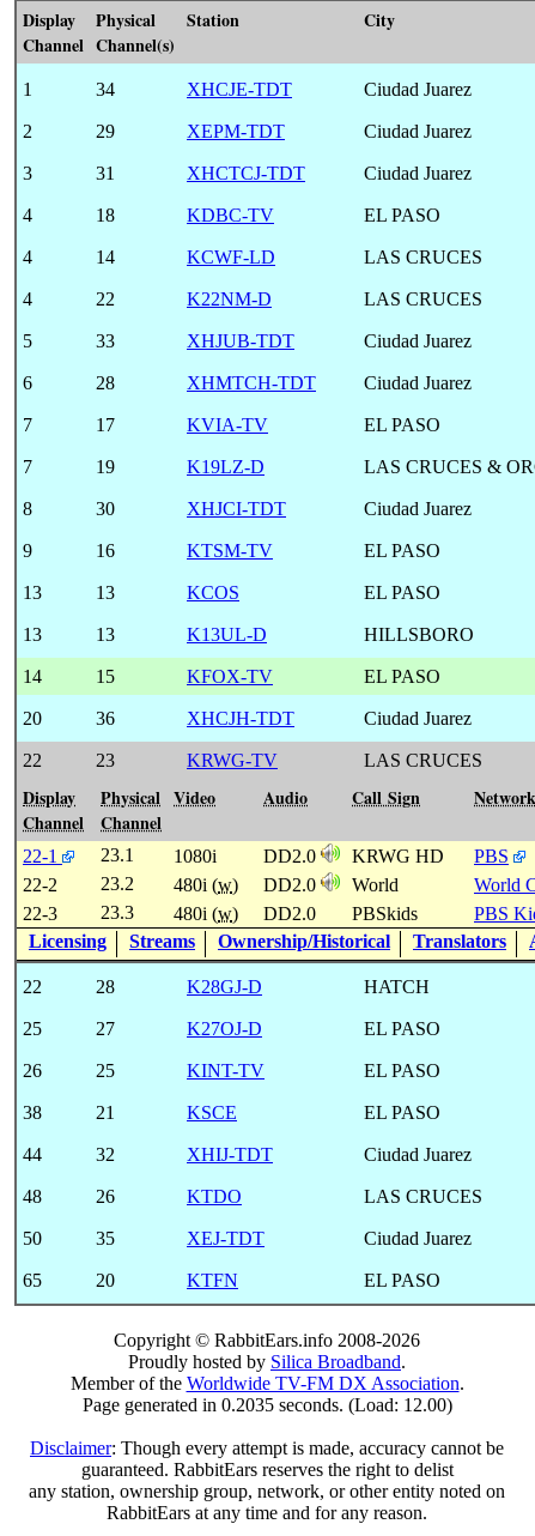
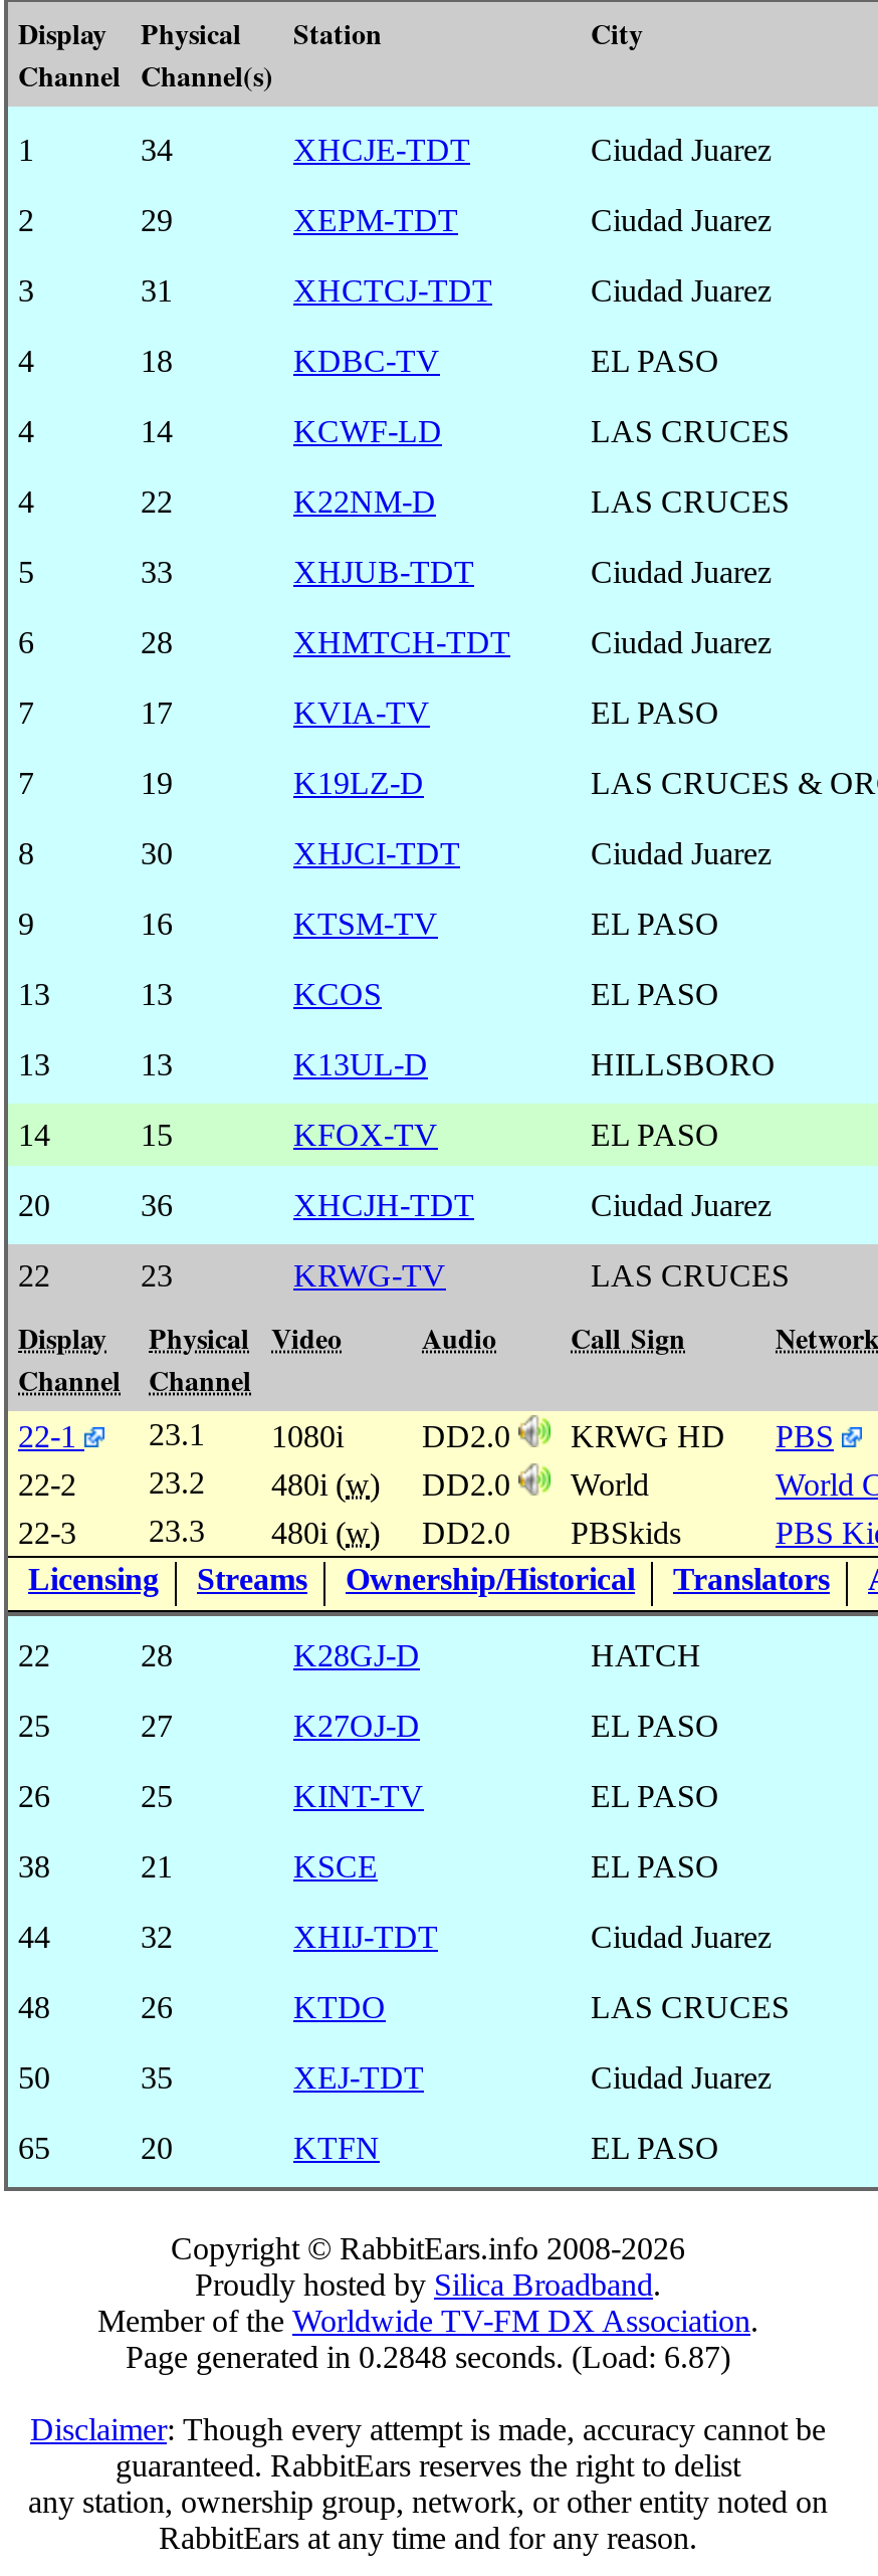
[82,1395,452,1415] Page generated in 0.2035 seconds. (Load: 12.00) -> [126,2340,730,2374] Page generated in 0.2848 seconds. (Load: 6.87)

